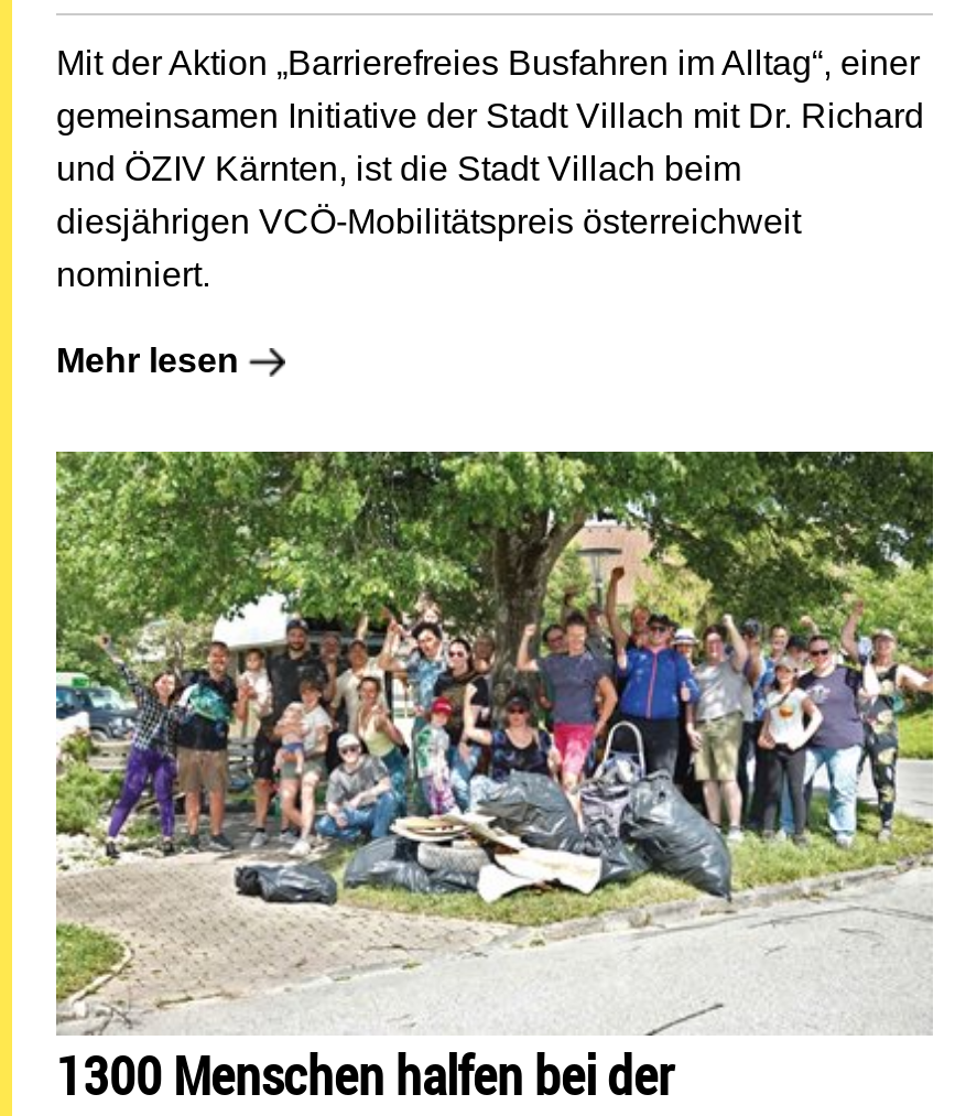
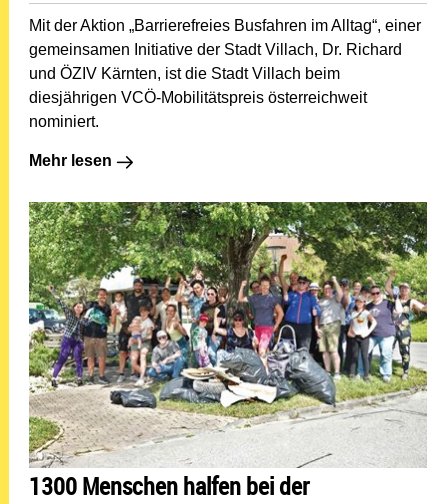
[56,97,924,134] gemeinsamen Initiative der Stadt Villach mit Dr. Richard -> [29,41,402,58] gemeinsamen Initiative der Stadt Villach, Dr. Richard

